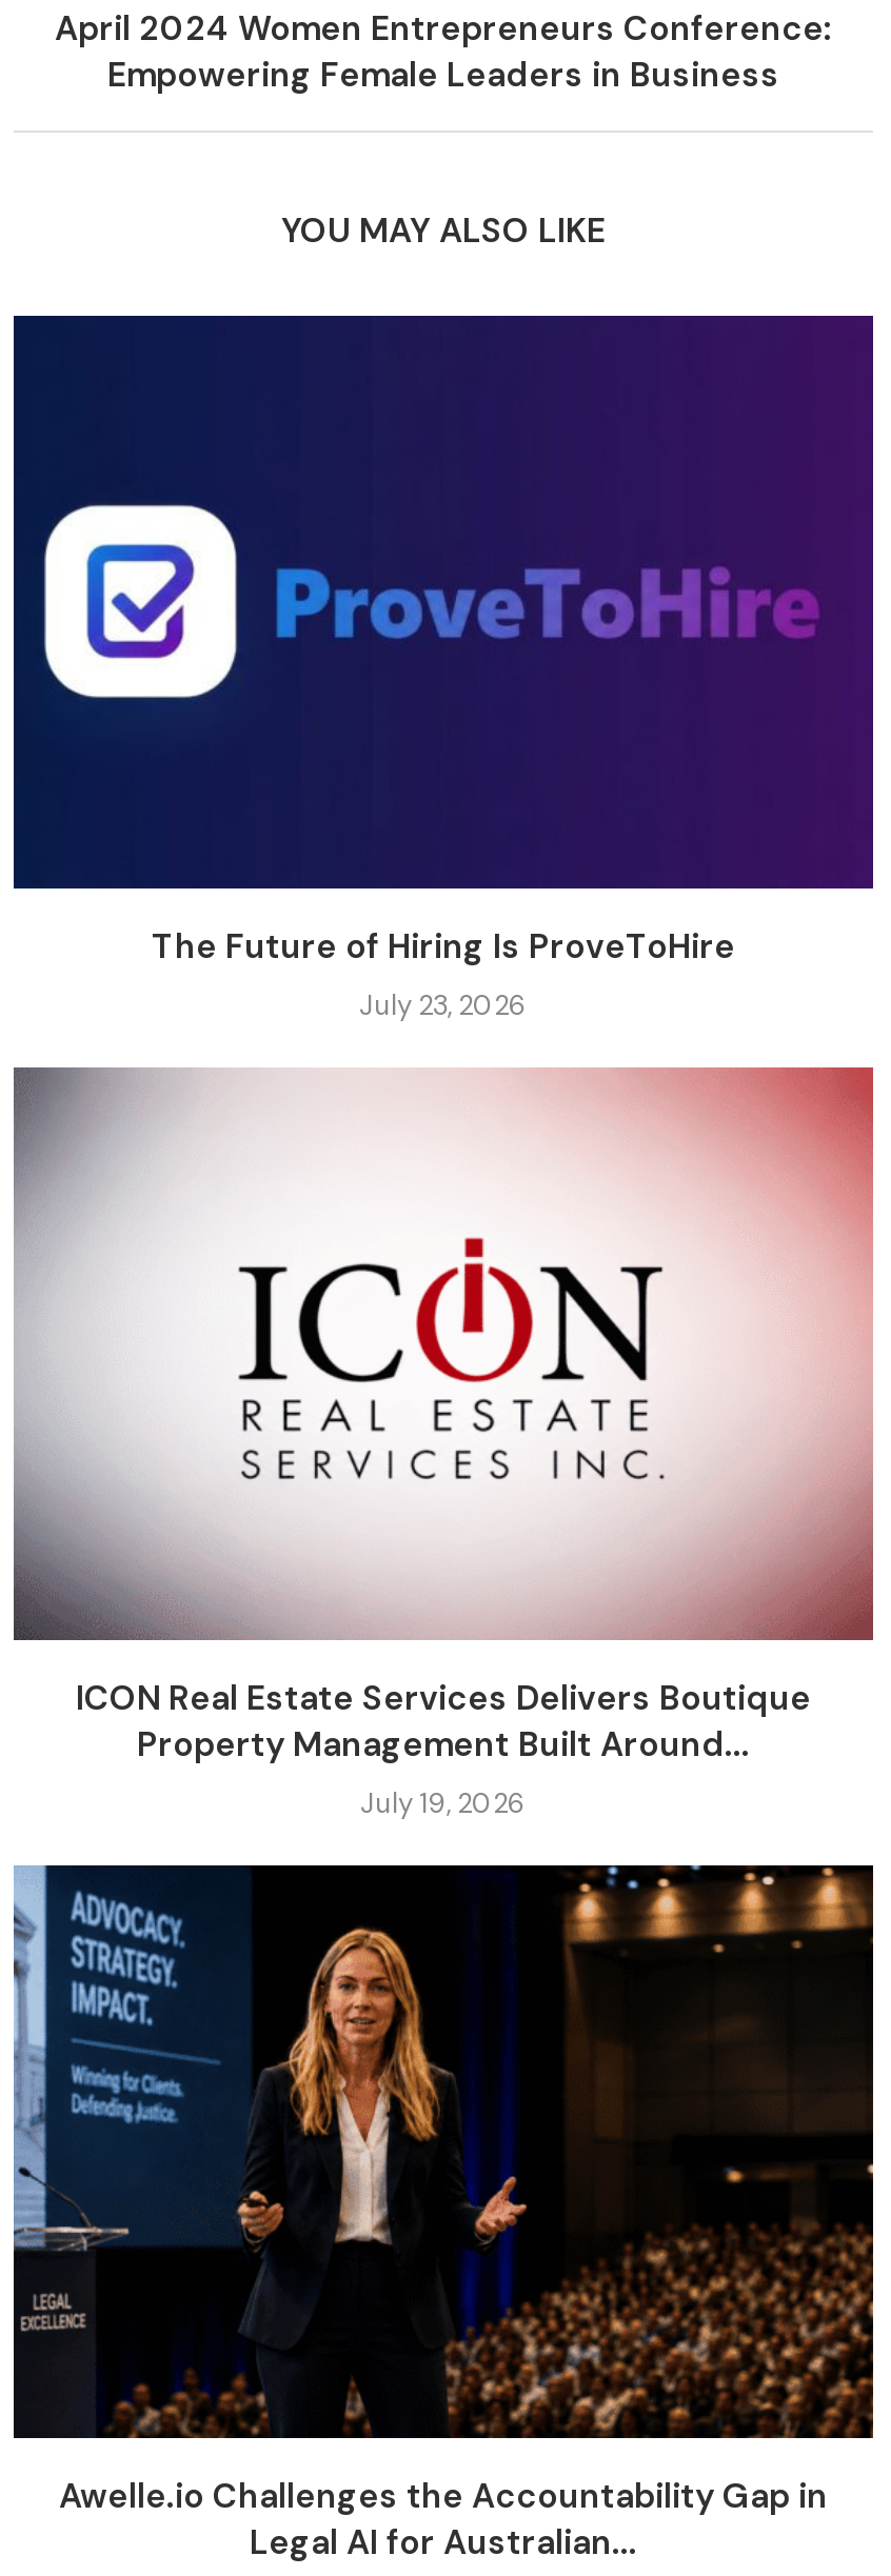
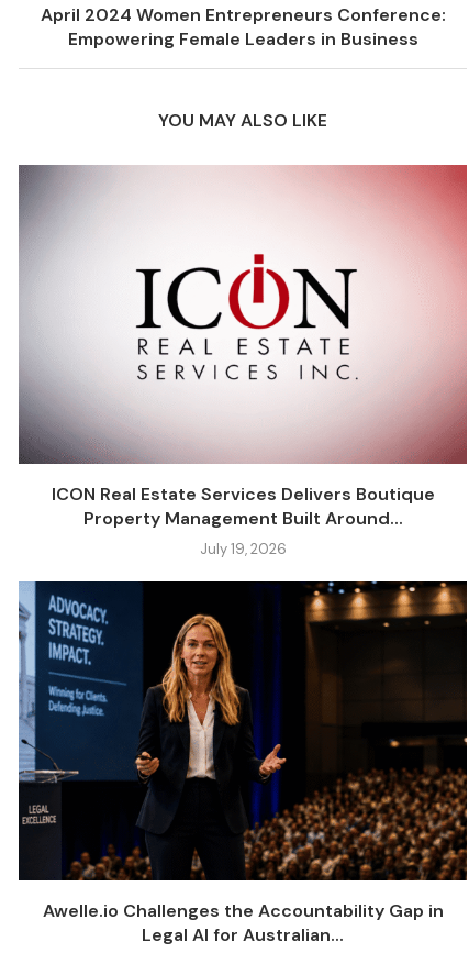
[12,314,875,1024] [image] | The Future of Hiring Is ProveToHire | July 23, 2026 -> none

